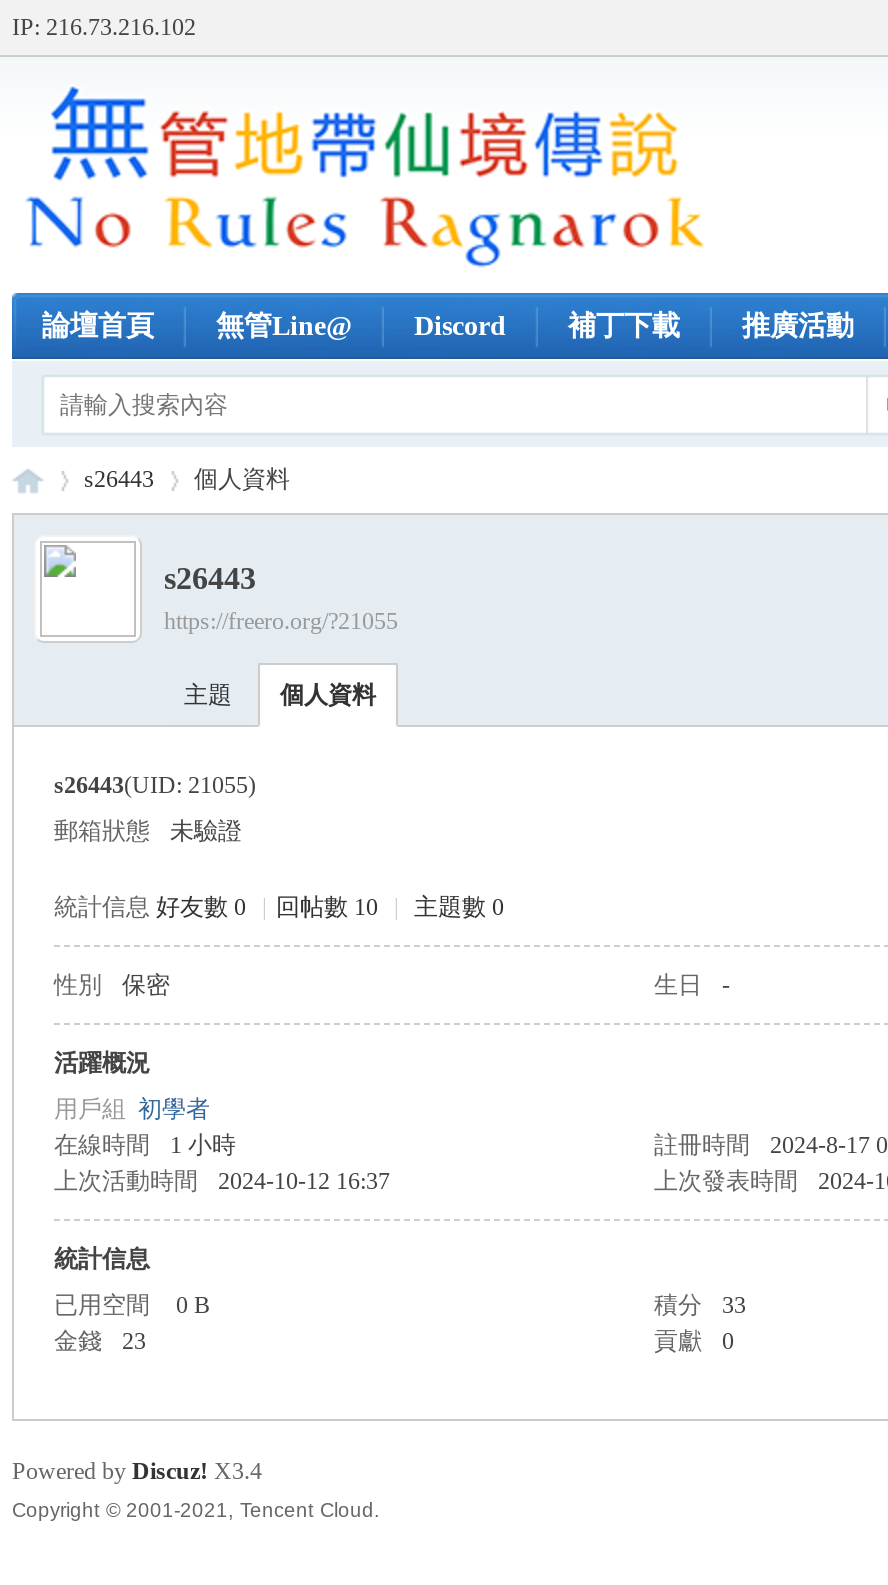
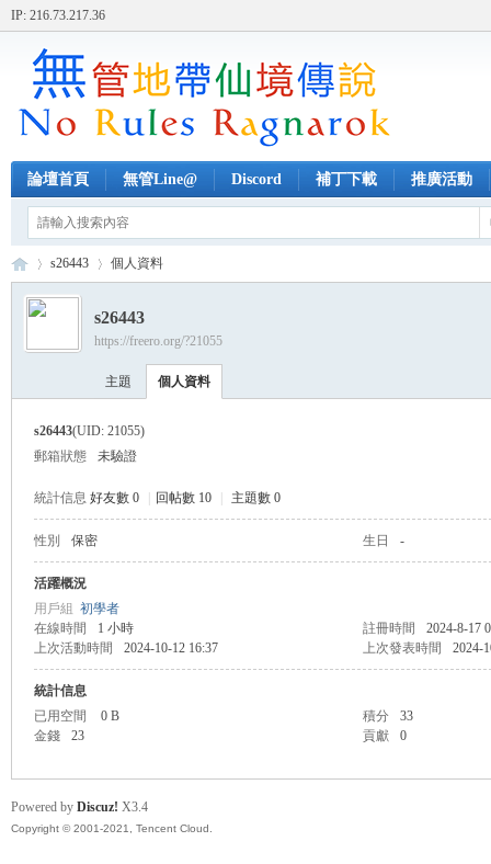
[12,13,196,41] IP: 216.73.216.102 -> [11,8,105,23] IP: 216.73.217.36

